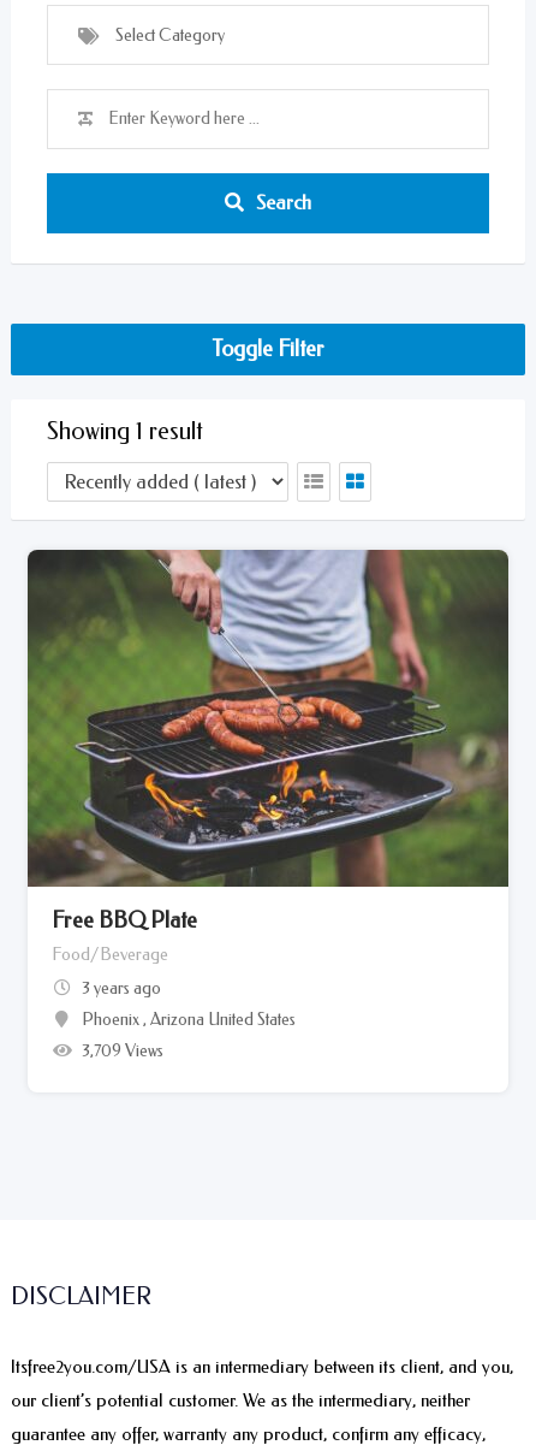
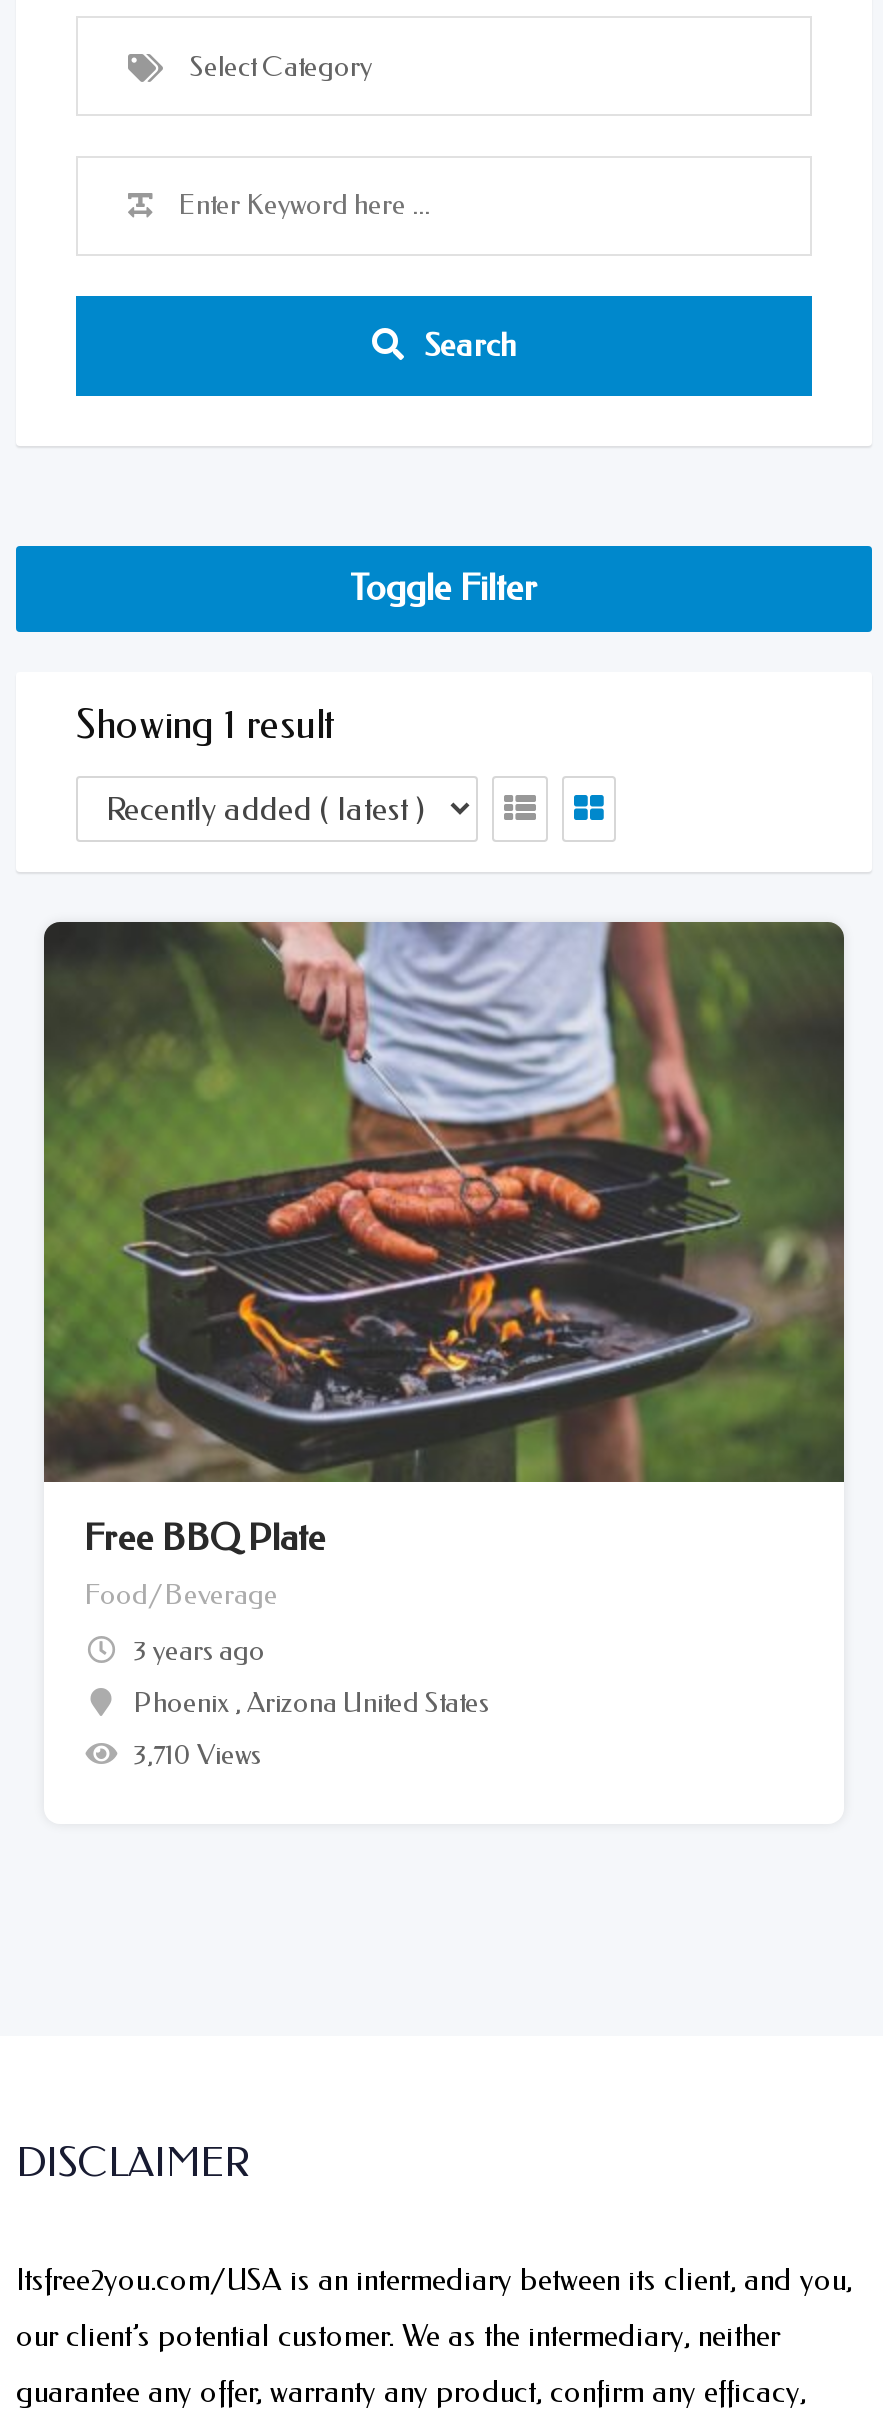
[81,1041,163,1061] 3,709 Views -> [133,1738,261,1772] 3,710 Views

